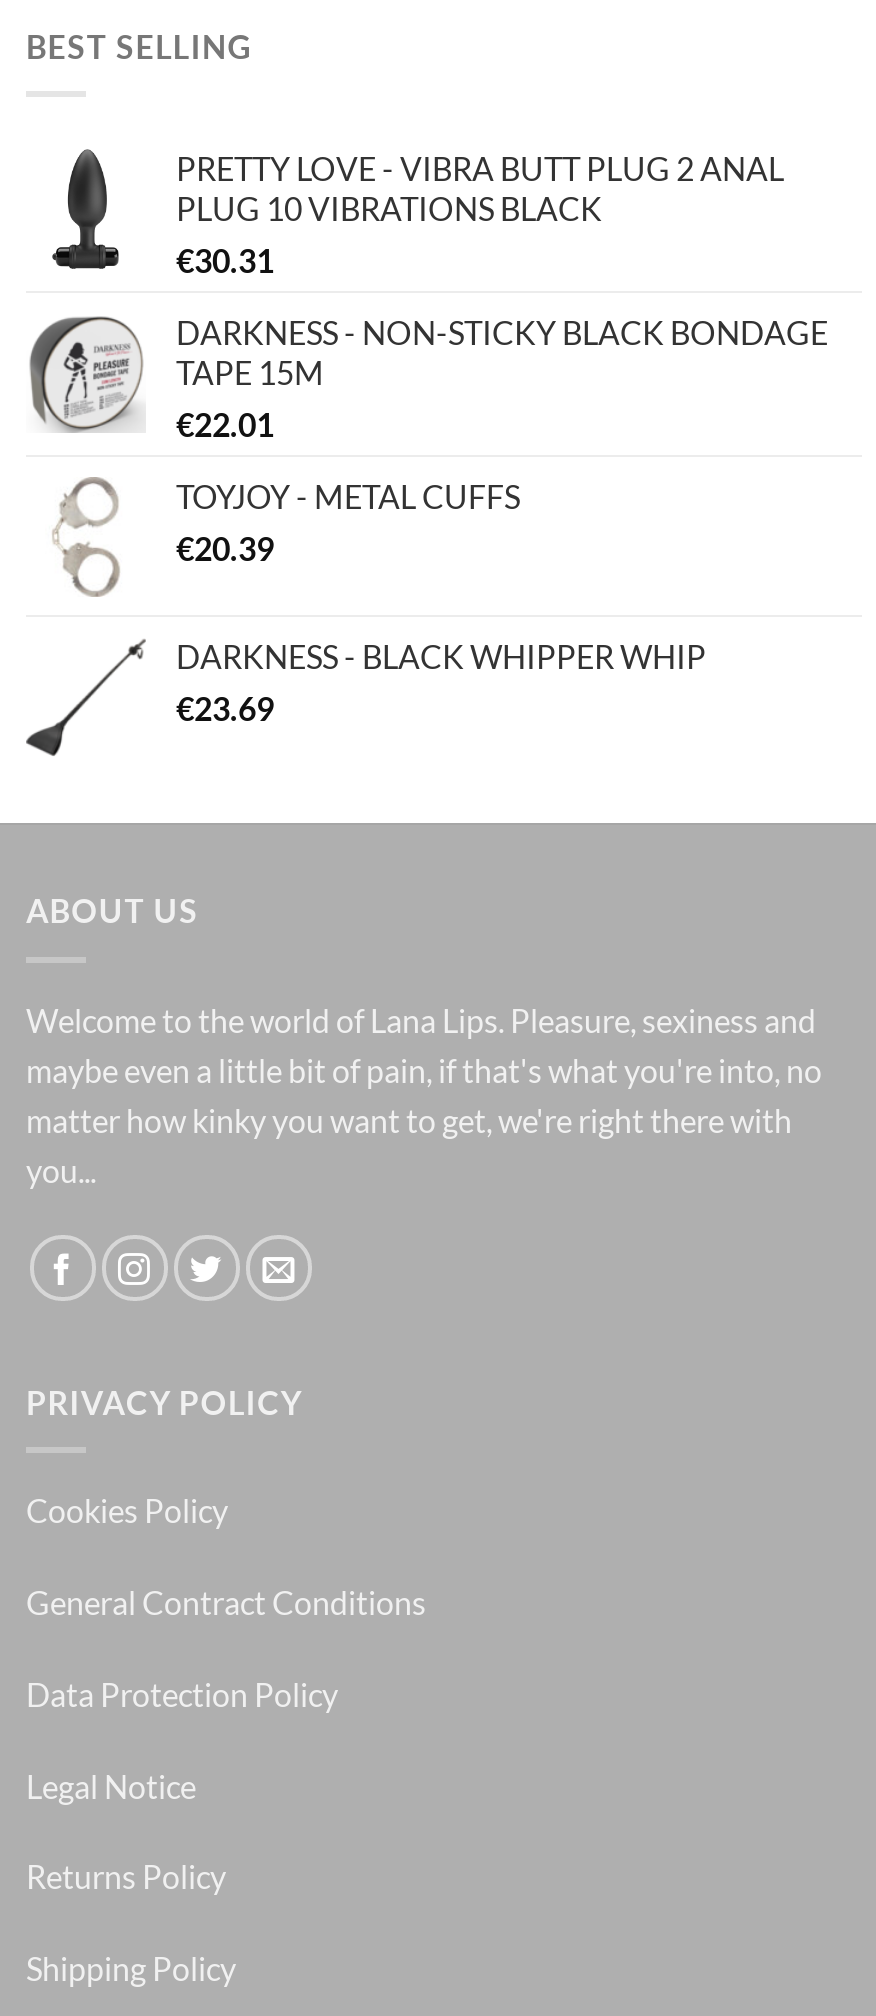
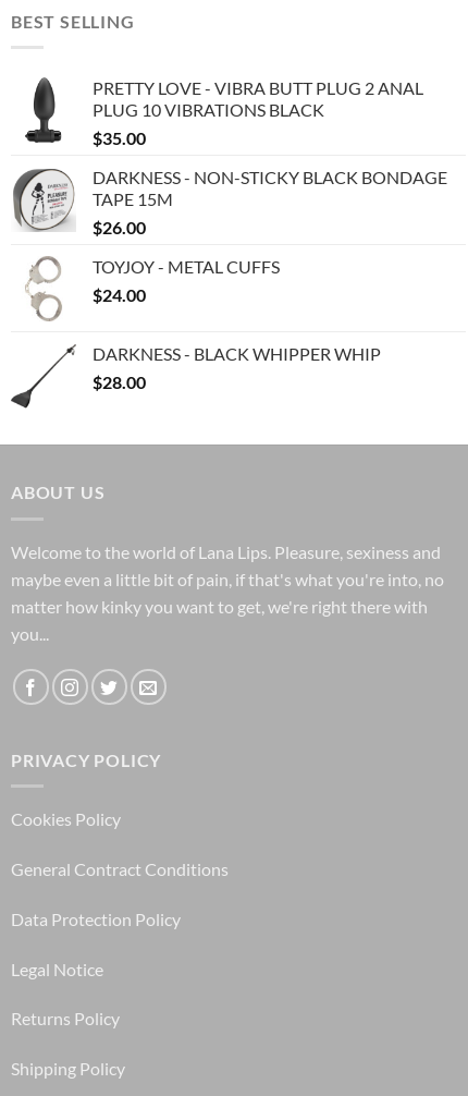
[176,241,274,279] €30.31 -> [93,128,146,148] $35.00
[176,405,274,443] €22.01 -> [93,217,146,238] $26.00
[176,529,274,567] €20.39 -> [93,284,146,305] $24.00
[176,689,274,727] €23.69 -> [93,372,146,392] $28.00

